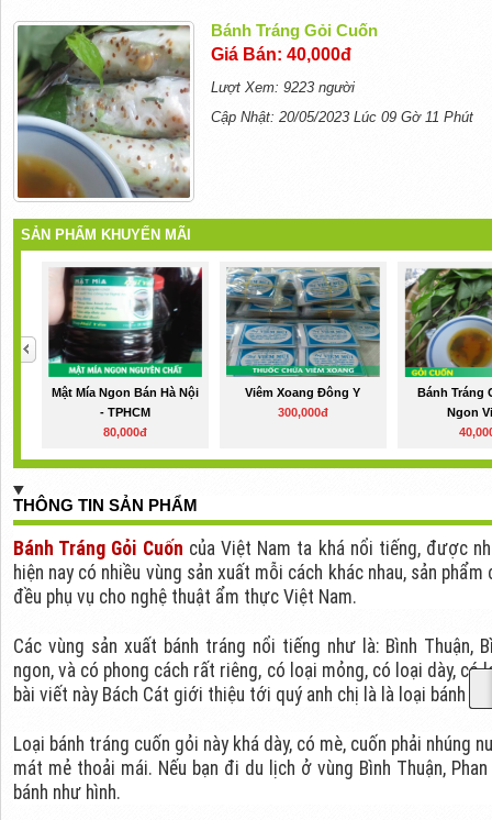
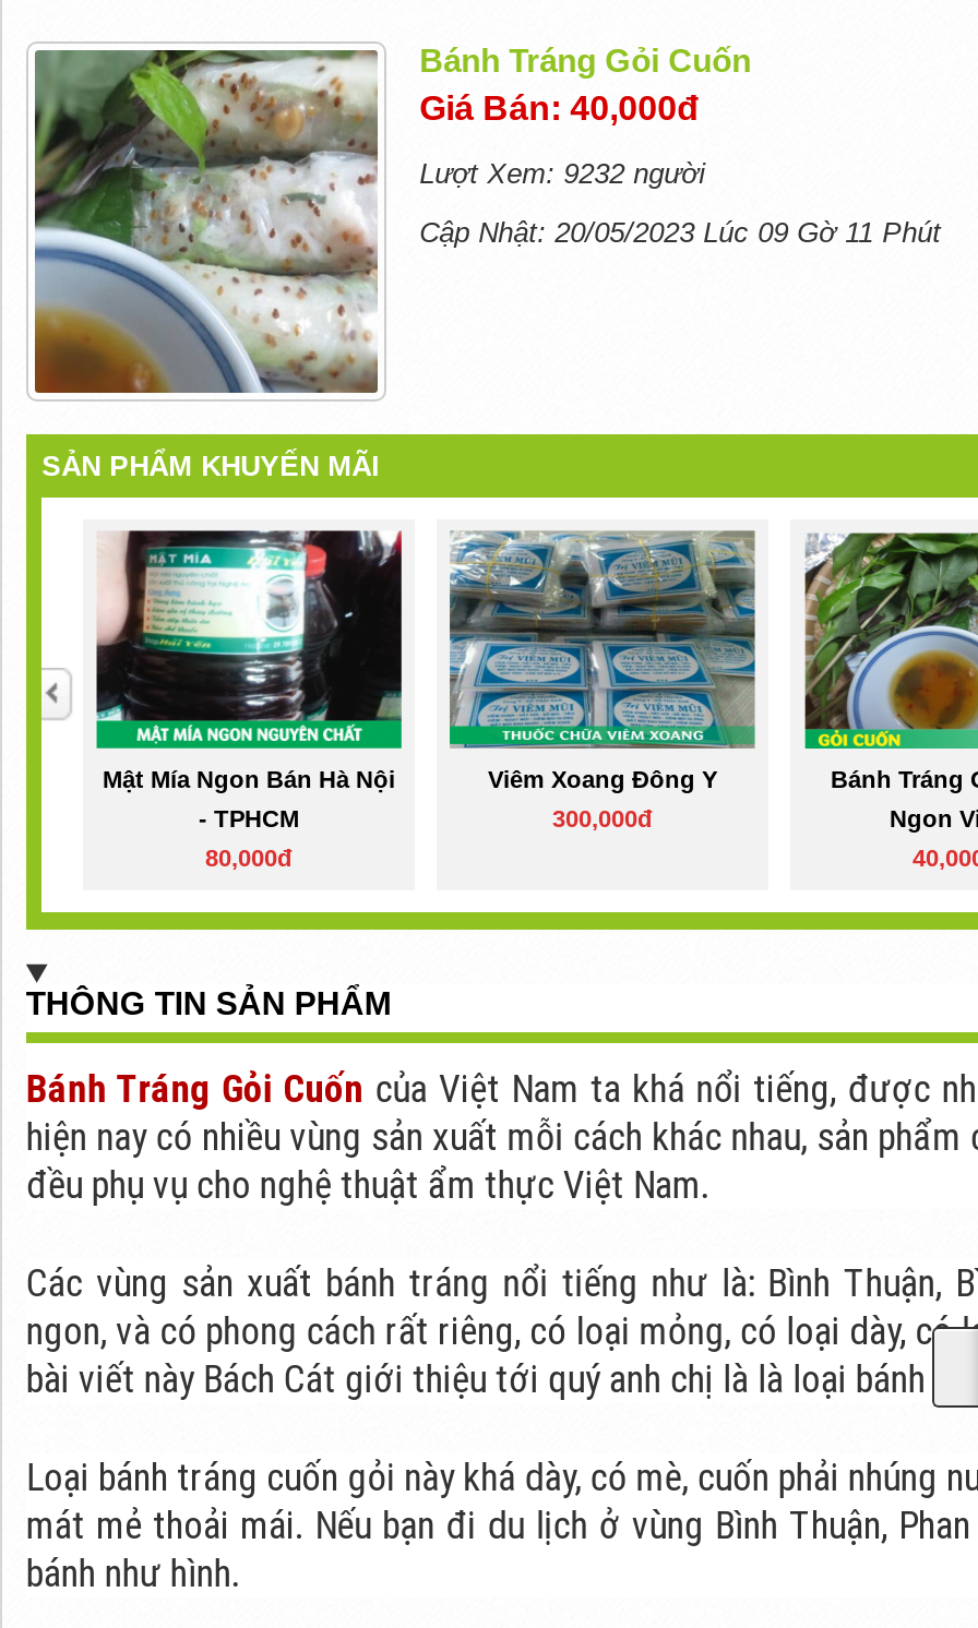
[211,79,355,96] Lượt Xem: 9223 người -> [419,157,705,190] Lượt Xem: 9232 người

